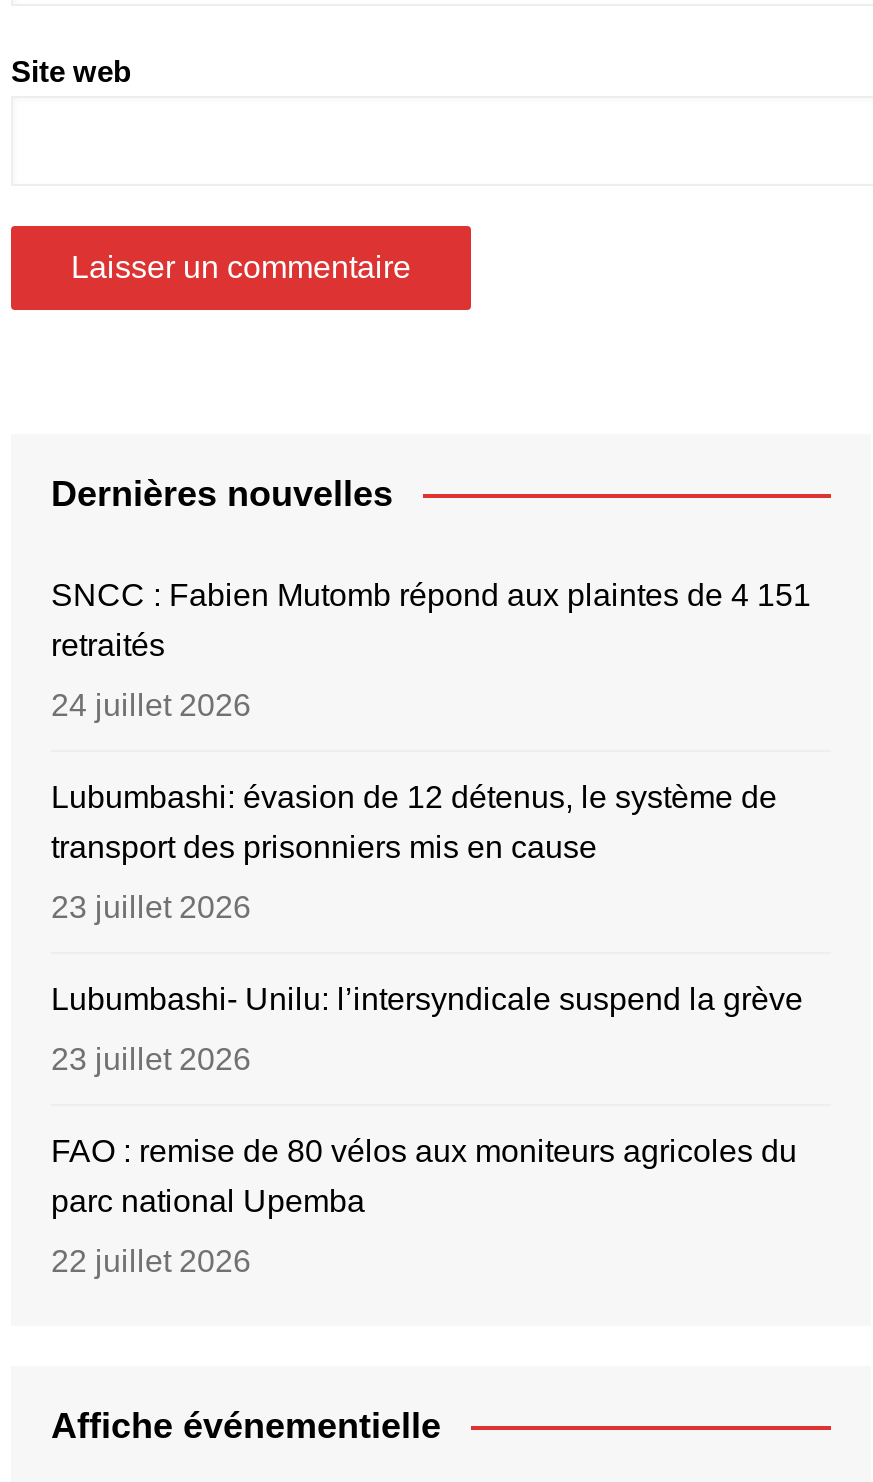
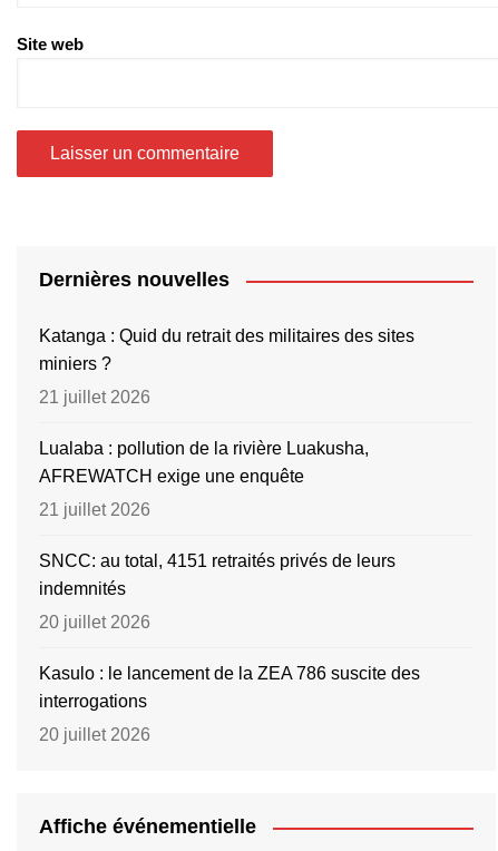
[51,577,811,1277] SNCC : Fabien Mutomb répond aux plaintes de 4 151 | retraités | 24 juillet 2026 | Lubumbashi: évasion de 12 détenus, le système de | transport des prisonniers mis en cause | 23 juillet 2026 | Lubumbashi- Unilu: l’intersyndicale suspend la grève | 23 juillet 2026 | FAO : remise de 80 vélos aux moniteurs agricoles du | parc national Upemba | 22 juillet 2026 -> [39,327,420,744] Katanga : Quid du retrait des militaires des sites | miniers ? | 21 juillet 2026 | Lualaba : pollution de la rivière Luakusha, | AFREWATCH exige une enquête | 21 juillet 2026 | SNCC: au total, 4151 retraités privés de leurs | indemnités | 20 juillet 2026 | Kasulo : le lancement de la ZEA 786 suscite des | interrogations | 20 juillet 2026

